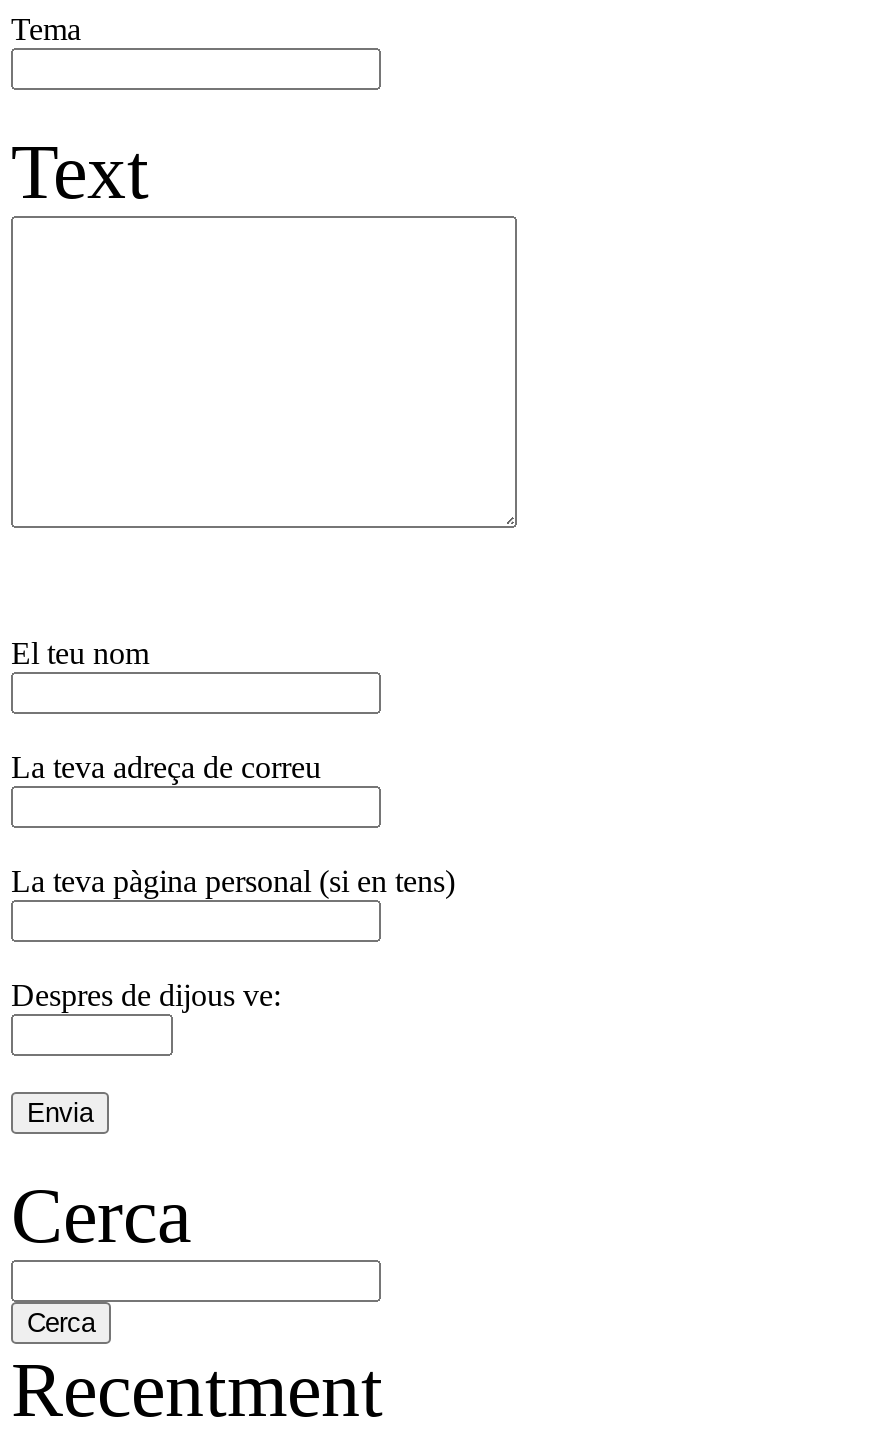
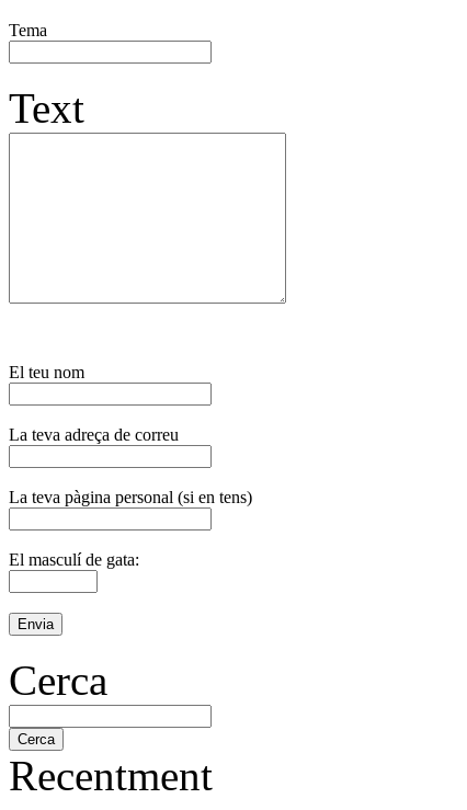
[11,977,281,1011] Despres de dijous ve: -> [9,550,139,569] El masculí de gata:

